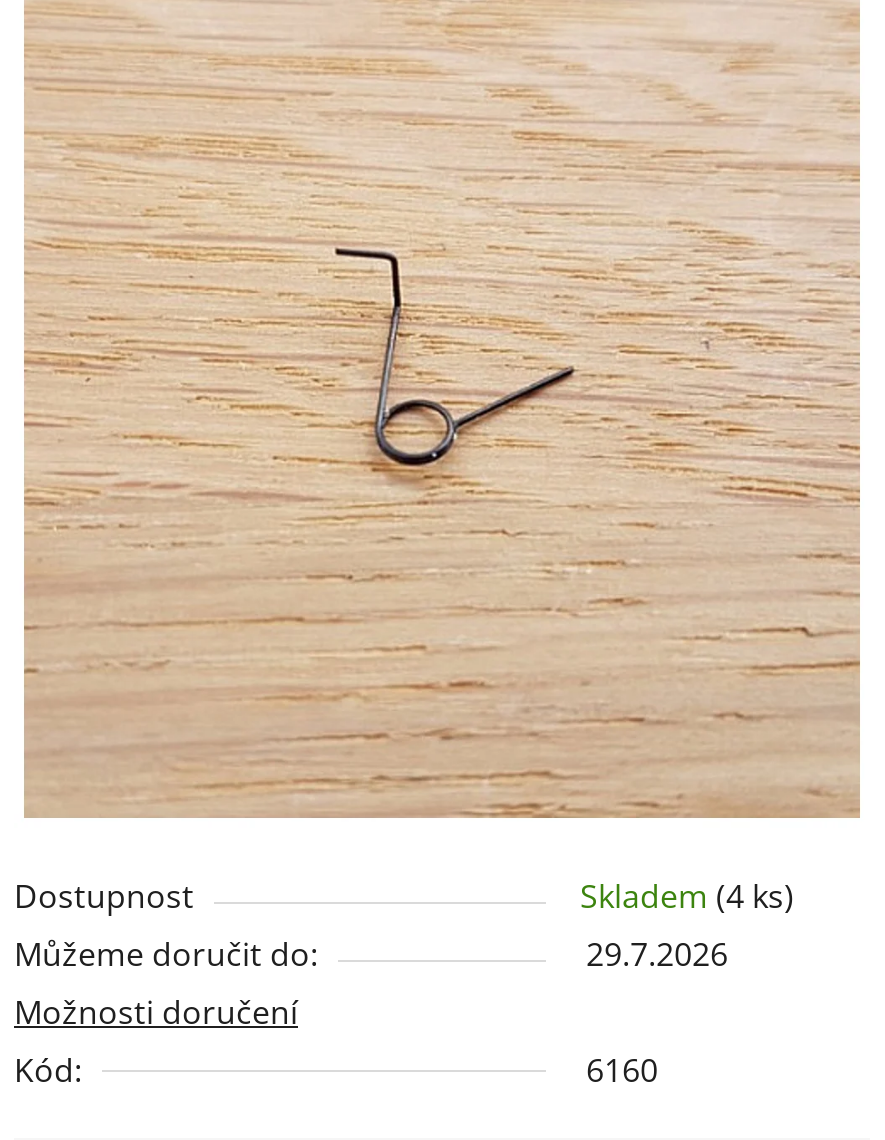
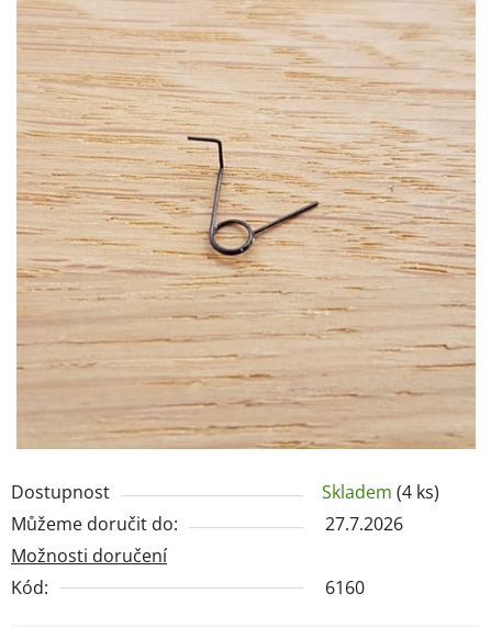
[586,932,728,976] 29.7.2026 -> [325,512,403,536] 27.7.2026

